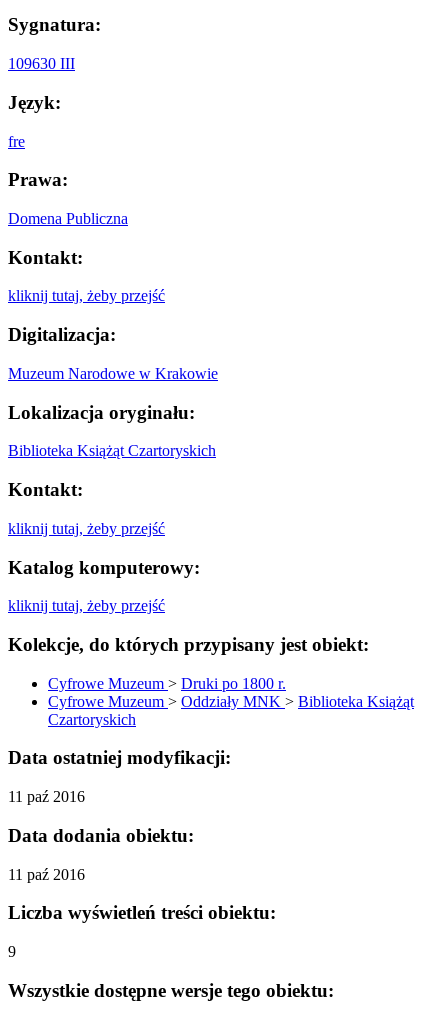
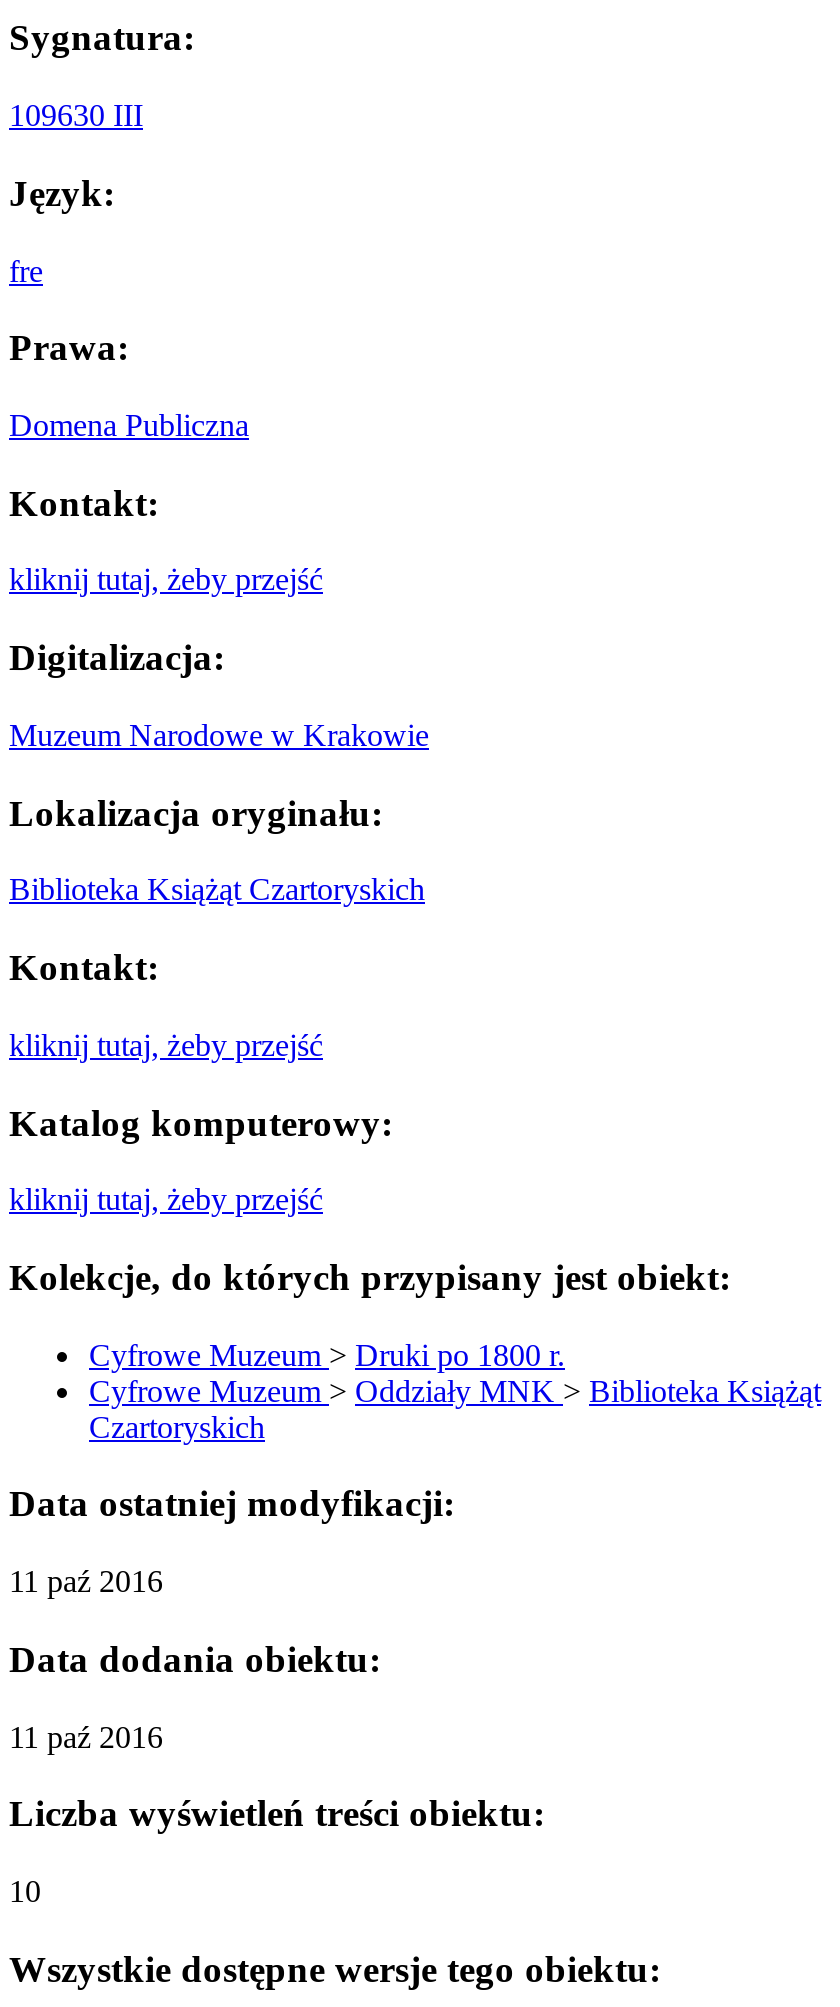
[8,943,16,960] 9 -> [9,1874,41,1908] 10

